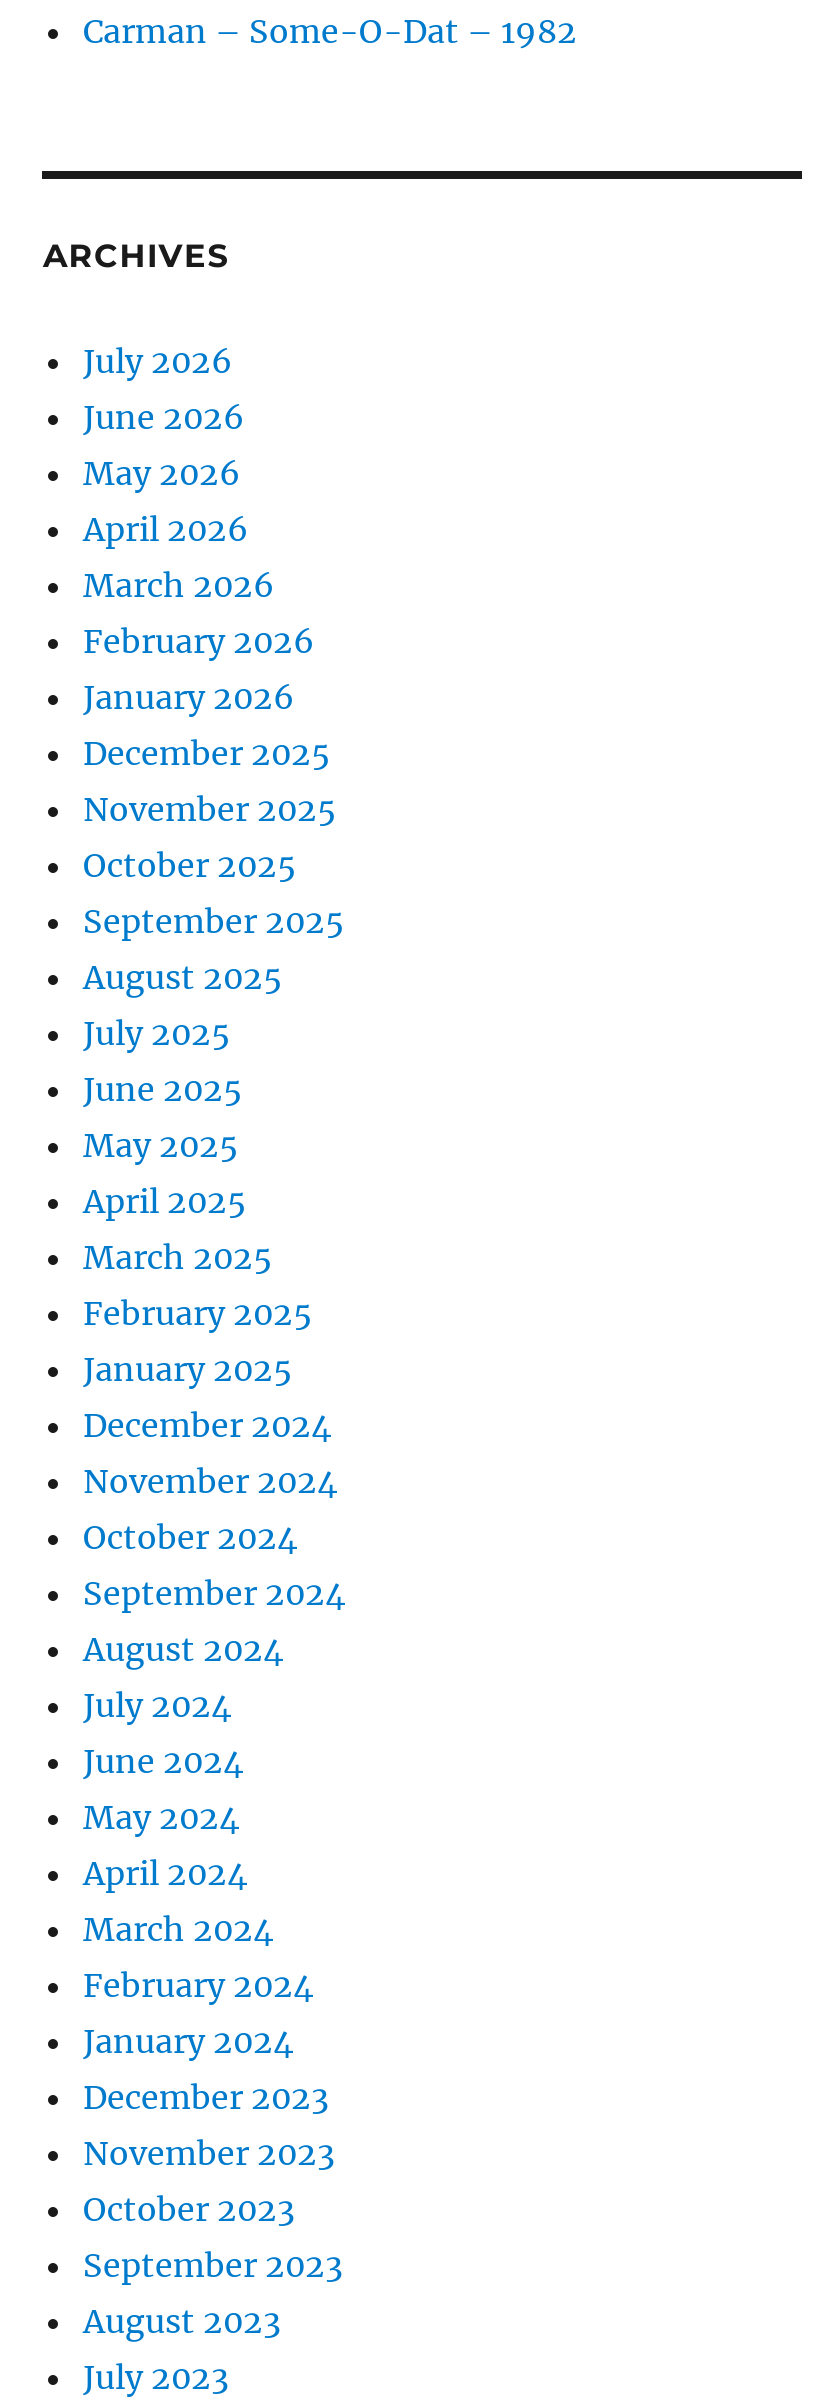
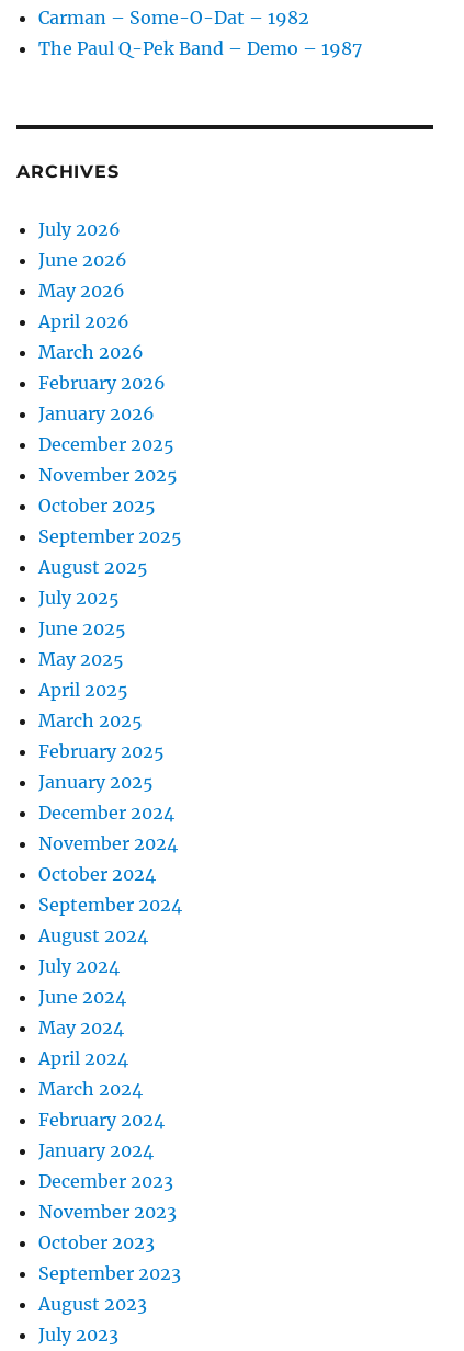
none -> [39,38,363,60] The Paul Q-Pek Band – Demo – 1987

